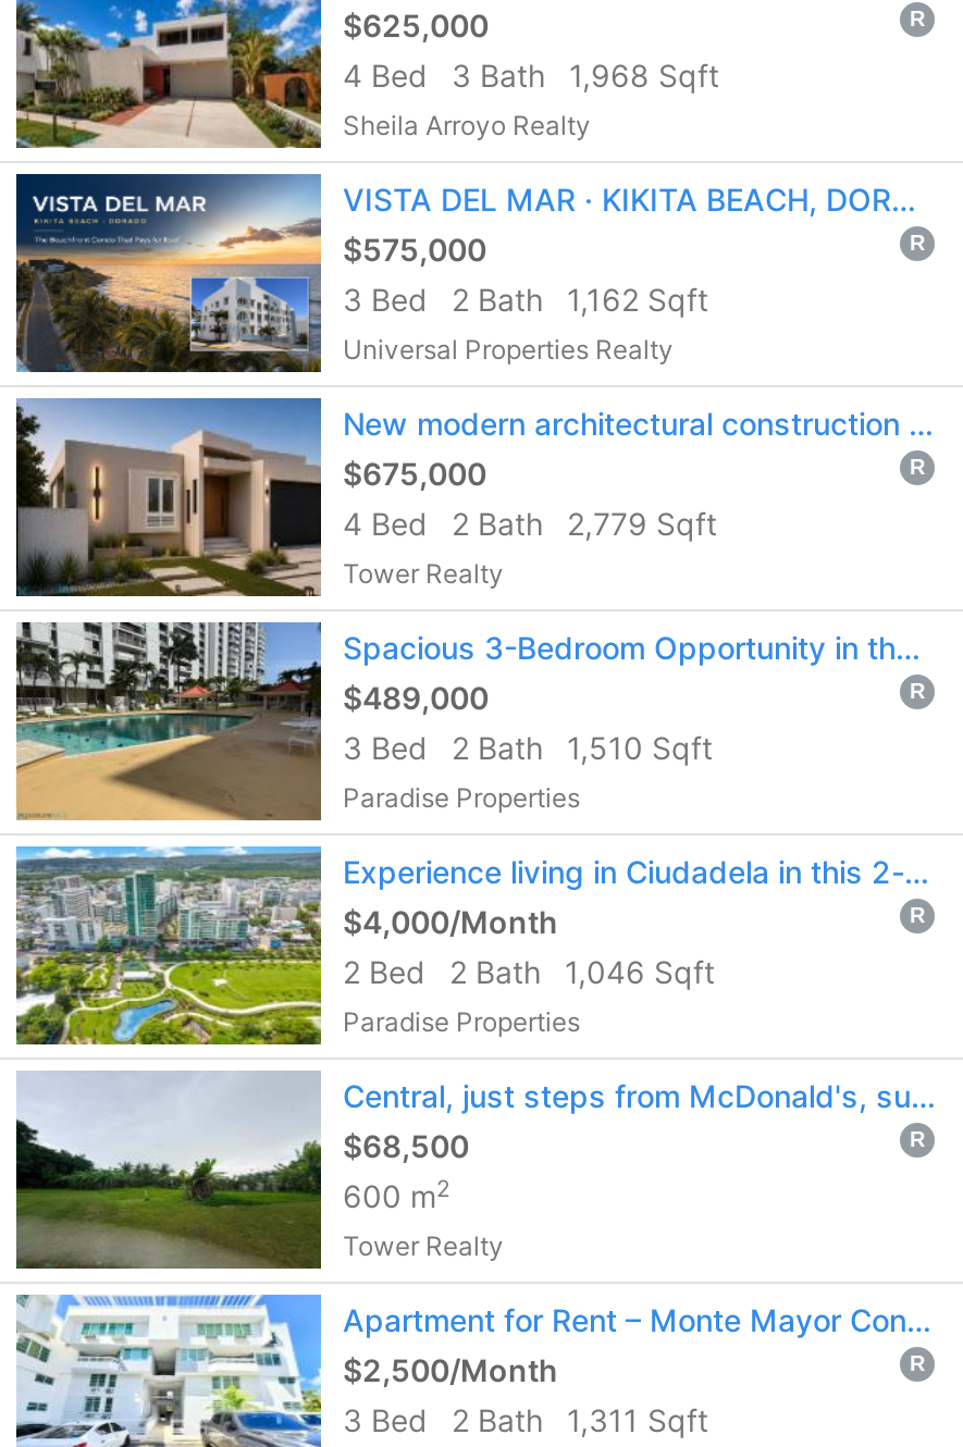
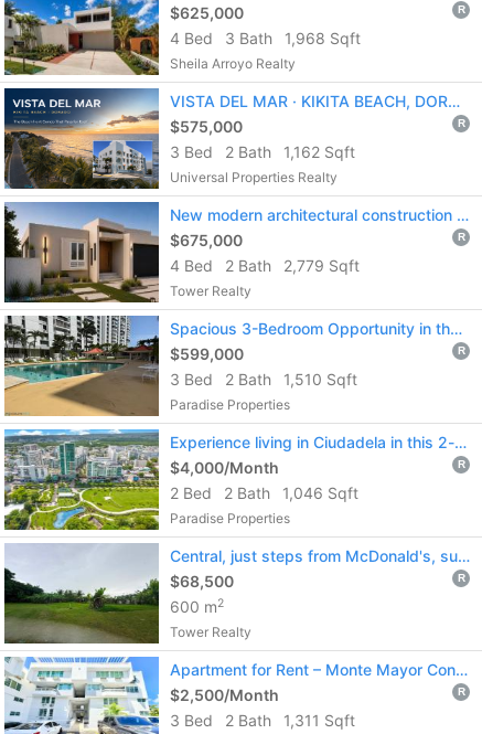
[343,679,489,716] $489,000 -> [170,344,244,363] $599,000

